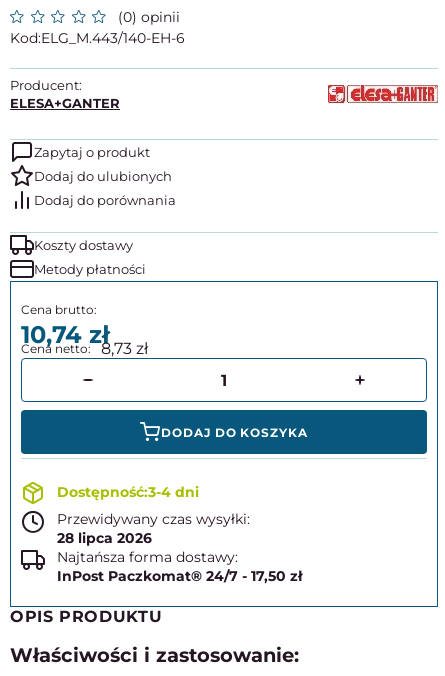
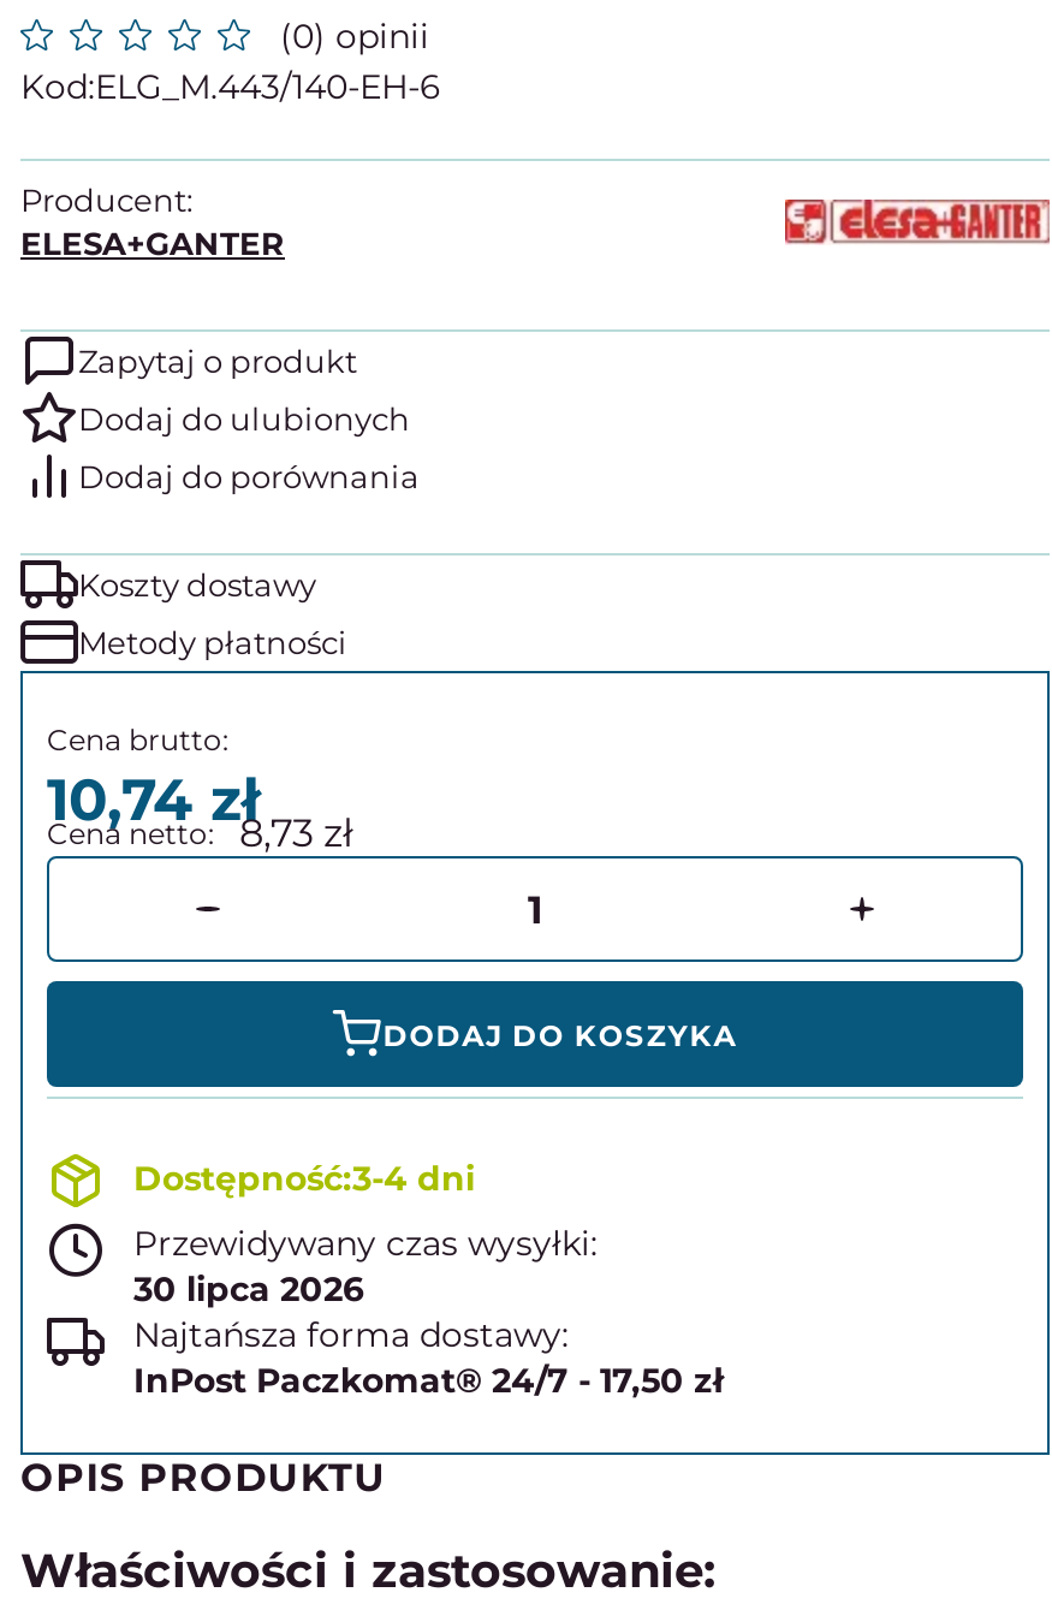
[57,529,152,547] 28 lipca 2026 -> [133,1267,364,1311] 30 lipca 2026

